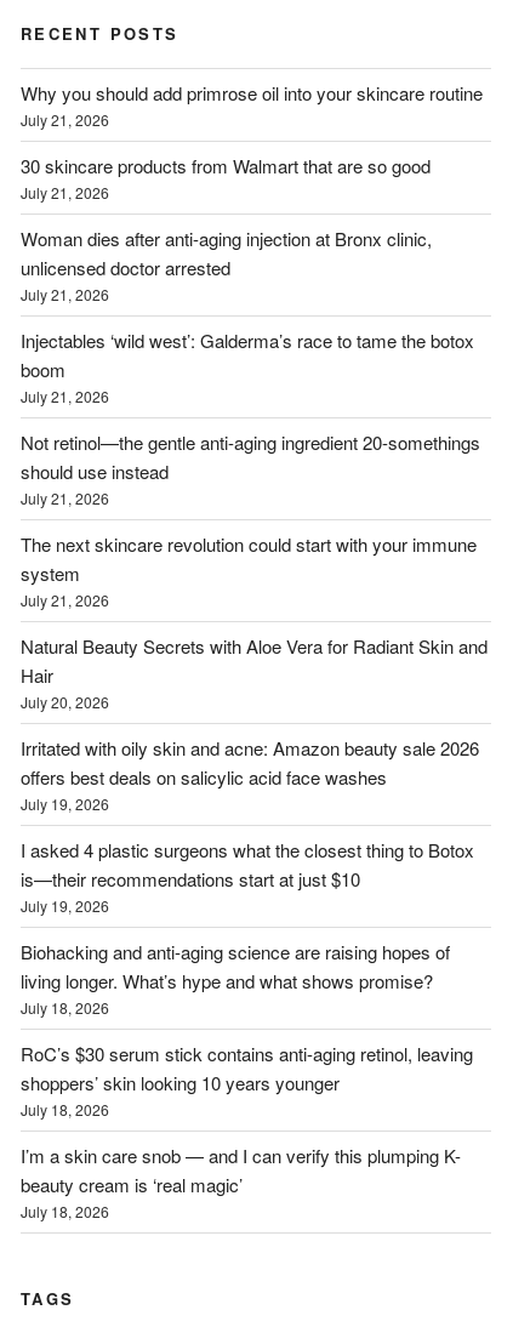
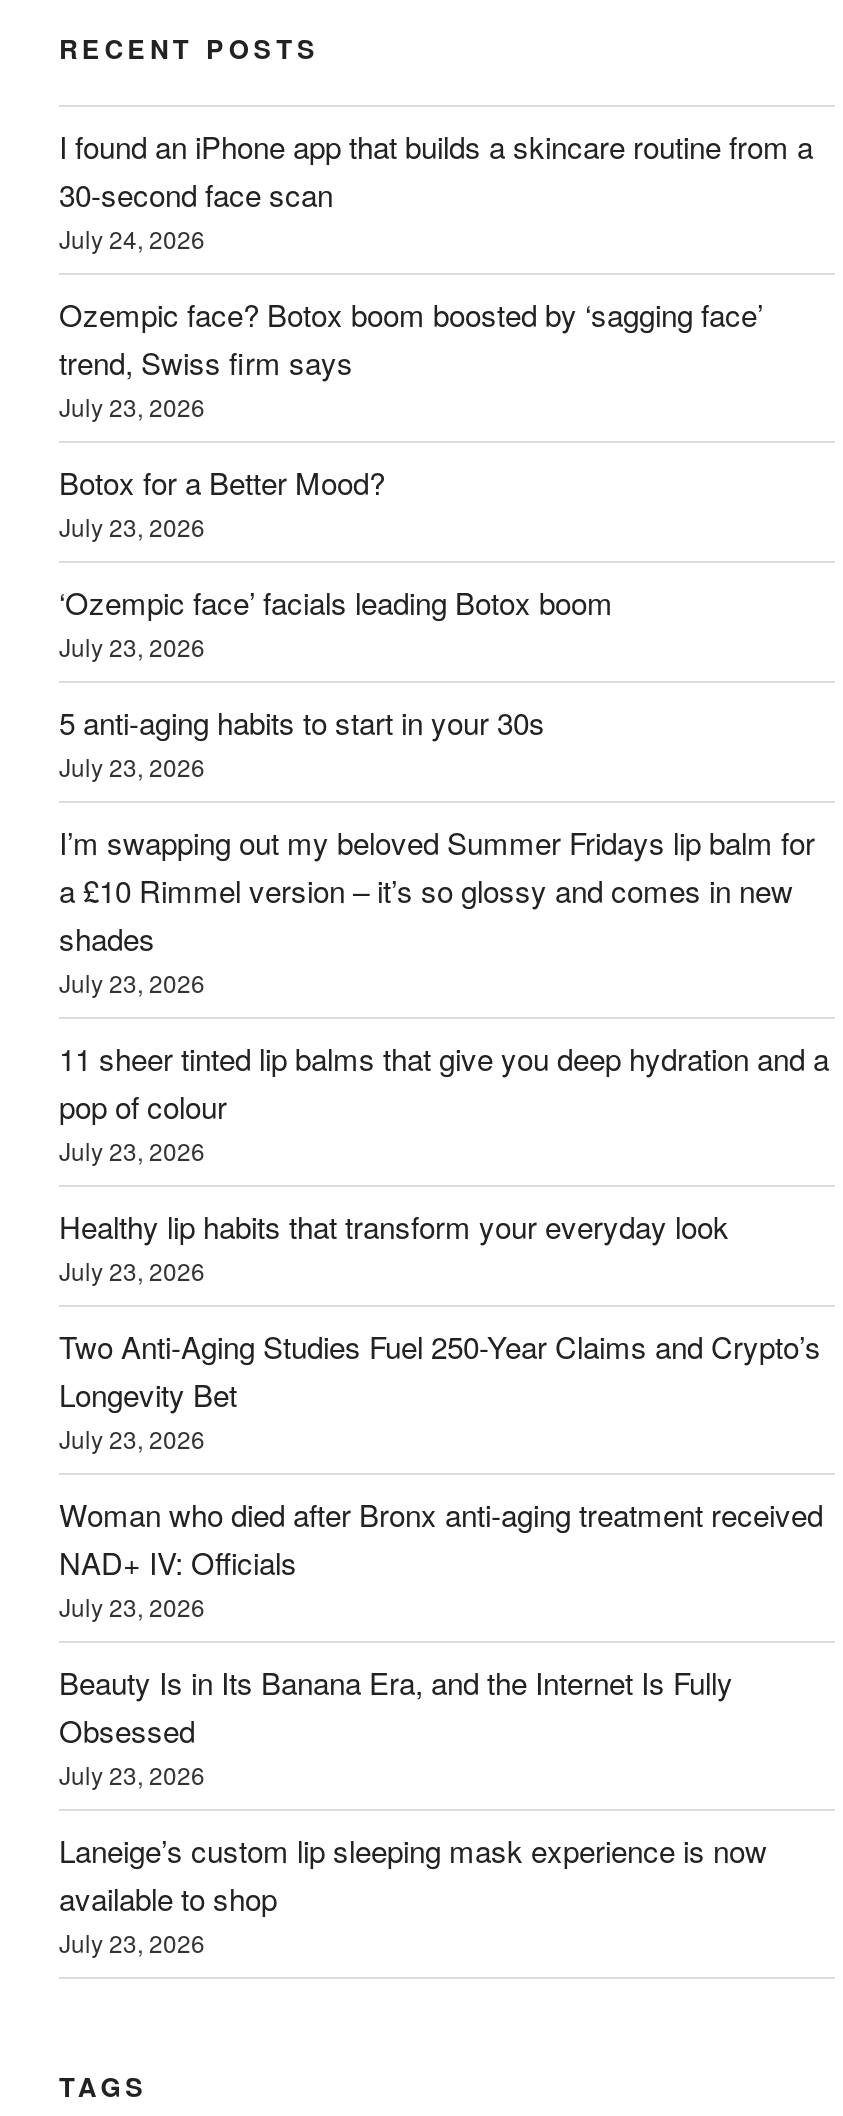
[21,80,483,130] Why you should add primrose oil into your skincare routine | July 21, 2026 -> [59,125,813,255] I found an iPhone app that builds a skincare routine from a | 30-second face scan | July 24, 2026
[21,153,431,202] 30 skincare products from Walmart that are so good | July 21, 2026 -> [59,293,763,423] Ozempic face? Botox boom boosted by ‘sagging face’ | trend, Swiss firm says | July 23, 2026
[21,225,432,304] Woman dies after anti-aging injection at Bronx clinic, | unlicensed doctor arrested | July 21, 2026 -> [59,461,385,543] Botox for a Better Mood? | July 23, 2026
[21,327,474,406] Injectables ‘wild west’: Galderma’s race to tame the botox | boom | July 21, 2026 -> [59,581,613,663] ‘Ozempic face’ facials leading Botox boom | July 23, 2026
[21,429,480,508] Not retinol—the gentle anti-aging ingredient 20-somethings | should use instead | July 21, 2026 -> [59,701,545,783] 5 anti-aging habits to start in your 30s | July 23, 2026
[21,531,477,610] The next skincare revolution could start with your immune | system | July 21, 2026 -> [59,821,815,999] I’m swapping out my beloved Summer Fridays lip balm for | a £10 Rimmel version – it’s so glossy and comes in new | shades | July 23, 2026
[21,633,488,712] Natural Beauty Secrets with Aloe Vera for Radiant Skin and | Hair | July 20, 2026 -> [59,1037,829,1167] 11 sheer tinted lip balms that give you deep hydration and a | pop of colour | July 23, 2026
[21,735,479,814] Irritated with oily skin and acne: Amazon beauty sale 2026 | offers best deals on salicylic acid face washes | July 19, 2026 -> [59,1205,729,1287] Healthy lip habits that transform your everyday look | July 23, 2026
[21,837,474,916] I asked 4 plastic surgeons what the closest thing to Botox | is—their recommendations start at just $10 | July 19, 2026 -> [59,1325,821,1455] Two Anti-Aging Studies Fuel 250-Year Claims and Crypto’s | Longevity Bet | July 23, 2026
[21,939,450,1017] Biohacking and anti-aging science are raising hopes of | living longer. What’s hype and what shows promise? | July 18, 2026 -> [59,1493,823,1623] Woman who died after Bronx anti‑aging treatment received | NAD+ IV: Officials | July 23, 2026
[21,1040,473,1119] RoC’s $30 serum stick contains anti-aging retinol, leaving | shoppers’ skin looking 10 years younger | July 18, 2026 -> [59,1661,733,1791] Beauty Is in Its Banana Era, and the Internet Is Fully | Obsessed | July 23, 2026
[21,1142,461,1221] I’m a skin care snob — and I can verify this plumping K- | beauty cream is ‘real magic’ | July 18, 2026 -> [59,1829,767,1959] Laneige’s custom lip sleeping mask experience is now | available to shop | July 23, 2026

